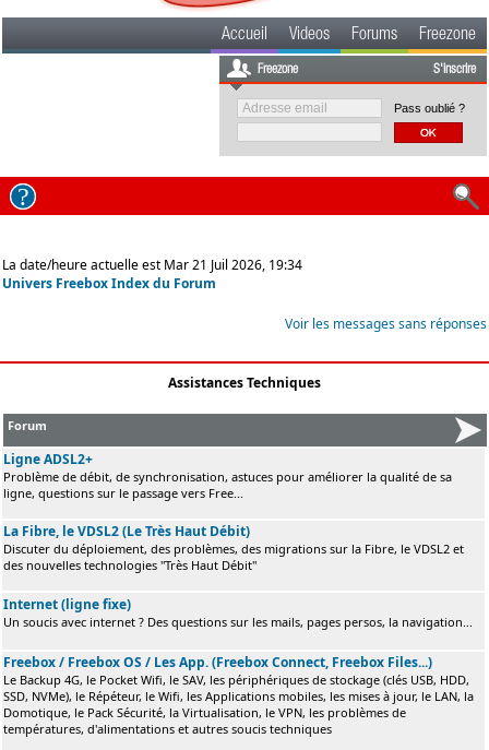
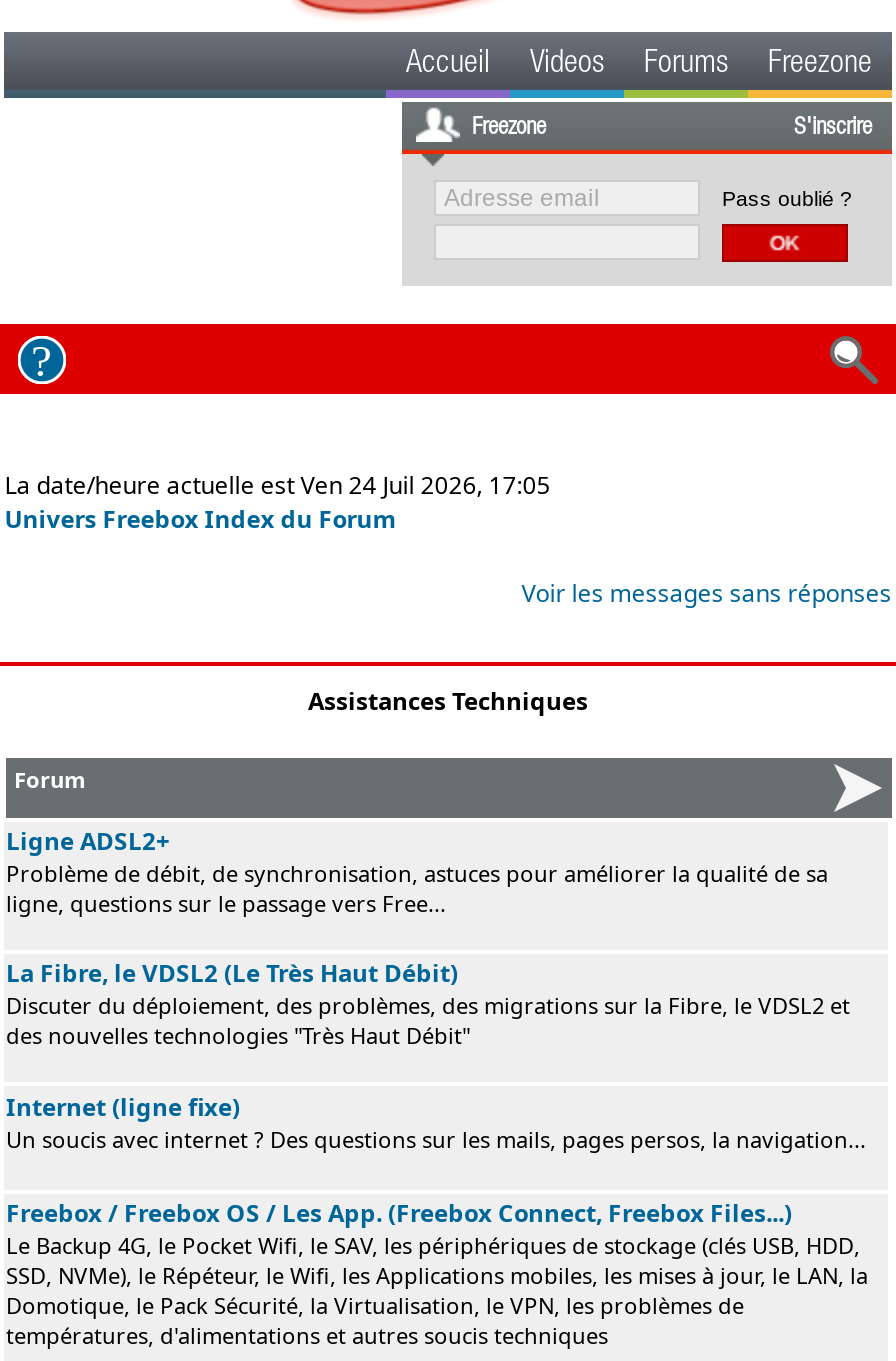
[2,255,303,274] La date/heure actuelle est Mar 21 Juil 2026, 19:34 -> [4,468,550,502] La date/heure actuelle est Ven 24 Juil 2026, 17:05

